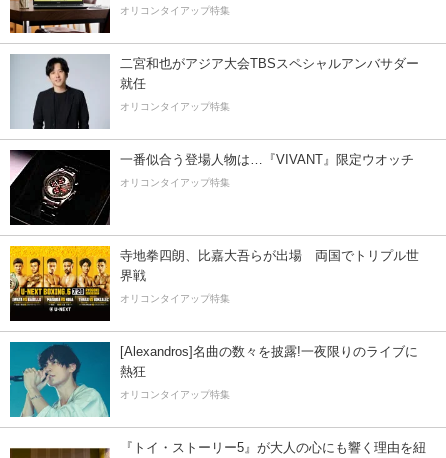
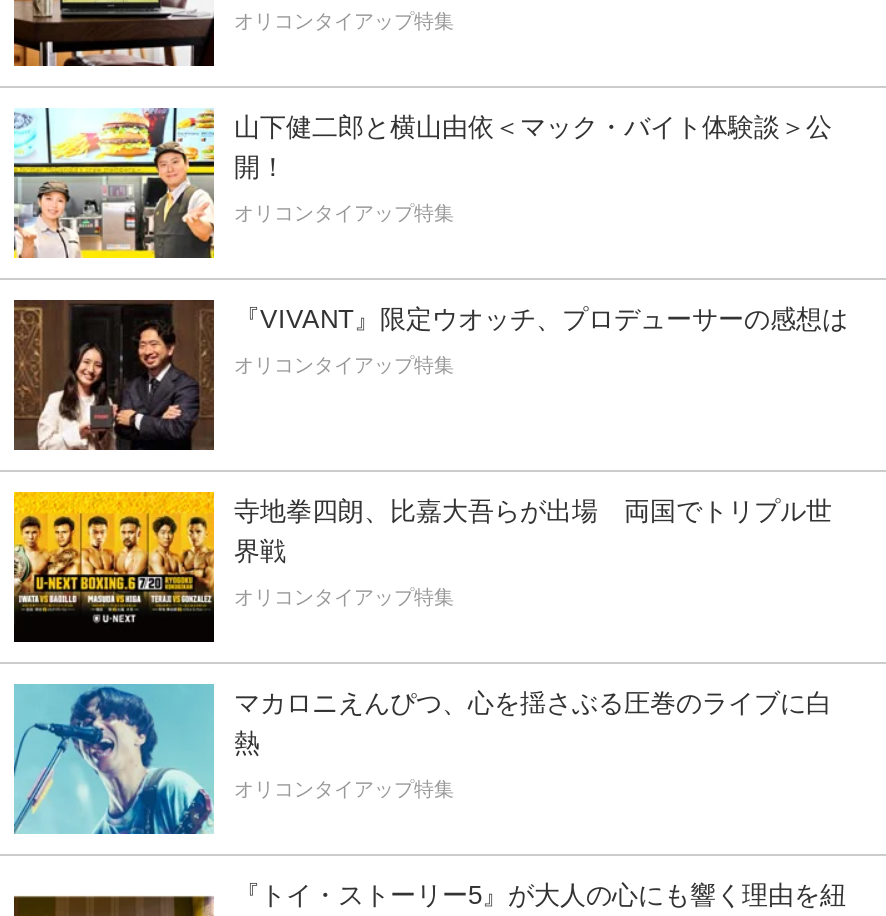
[10,54,419,130] [image] | 二宮和也がアジア大会TBSスペシャルアンバサダー | 就任 -> [12,108,832,260] [image] | 山下健二郎と横山由依＜マック・バイト体験談＞公 | 開！
[10,150,414,226] [image] | 一番似合う登場人物は…『VIVANT』限定ウオッチ -> [12,300,848,452] [image] | 『VIVANT』限定ウオッチ、プロデューサーの感想は
[9,342,418,417] [image] | [Alexandros]名曲の数々を披露!一夜限りのライブに | 熱狂 -> [14,682,832,836] [image] | マカロニえんぴつ、心を揺さぶる圧巻のライブに白 | 熱

